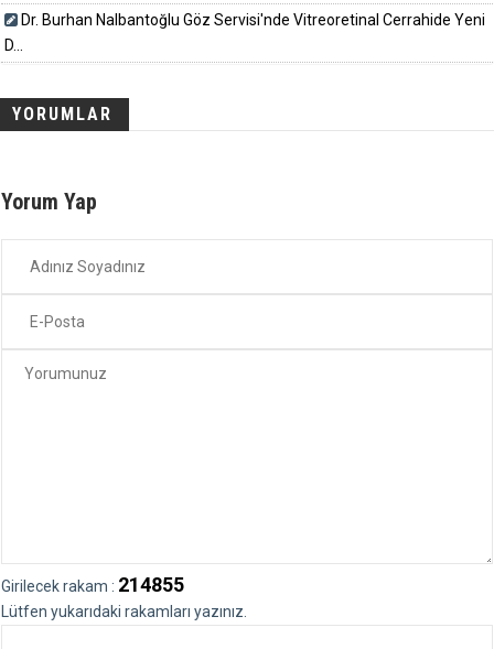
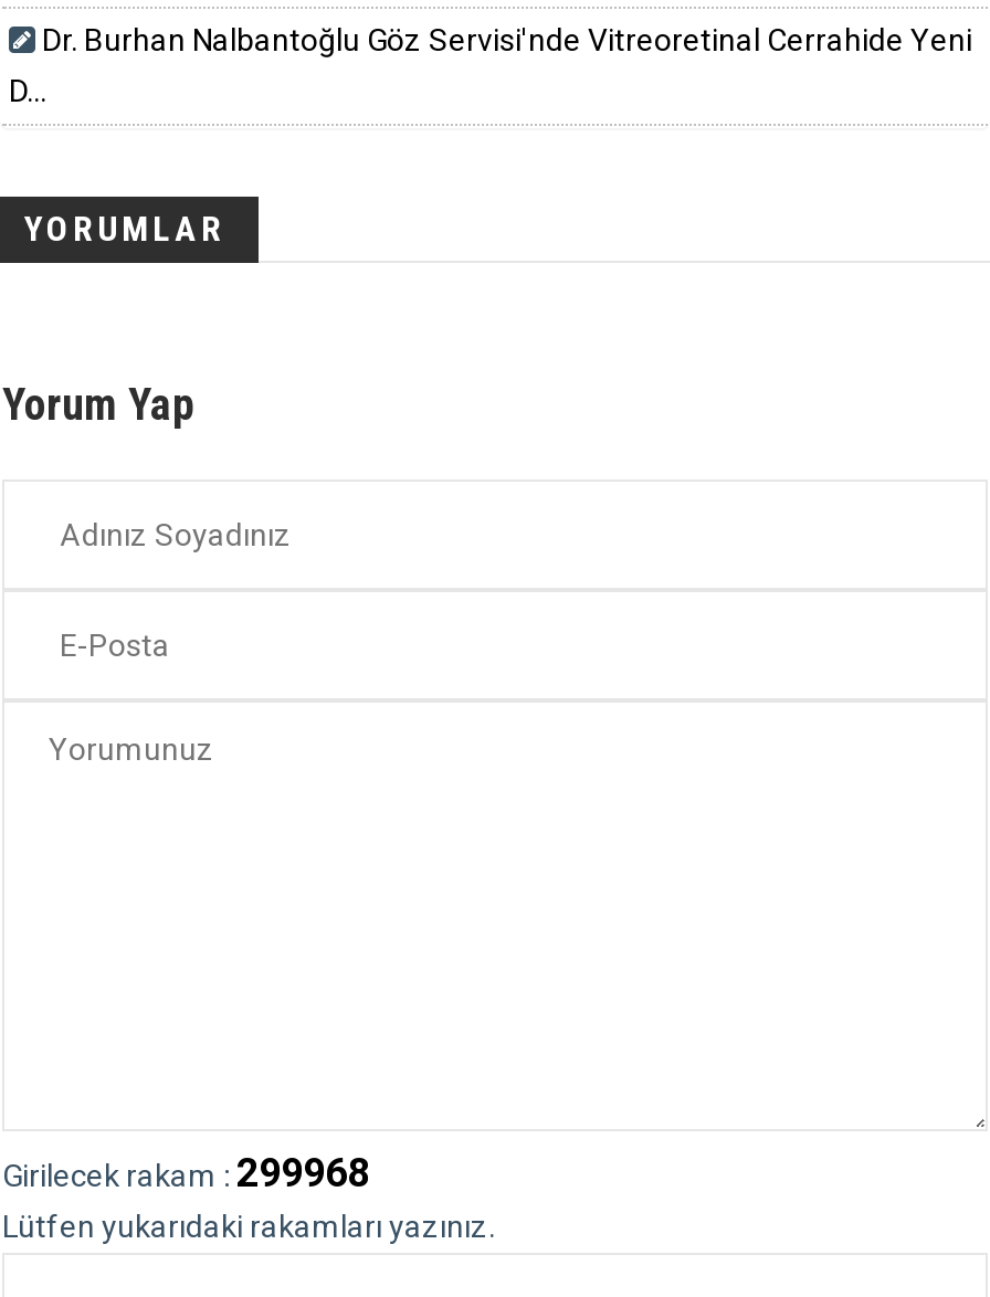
[1,573,184,596] Girilecek rakam : 214855 -> [2,1150,369,1196] Girilecek rakam : 299968

